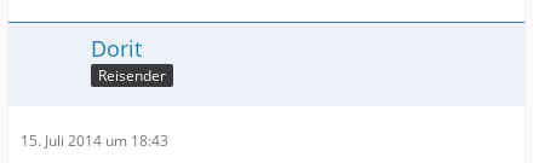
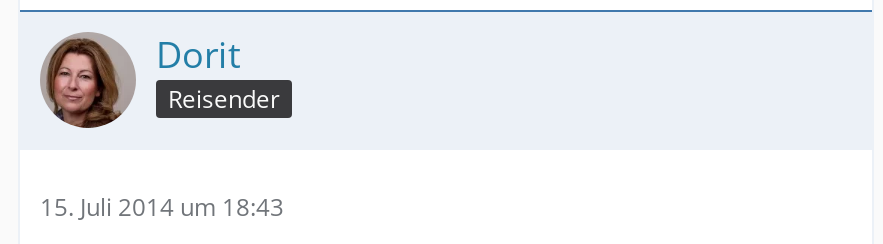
none -> [38,32,138,130] [image]

